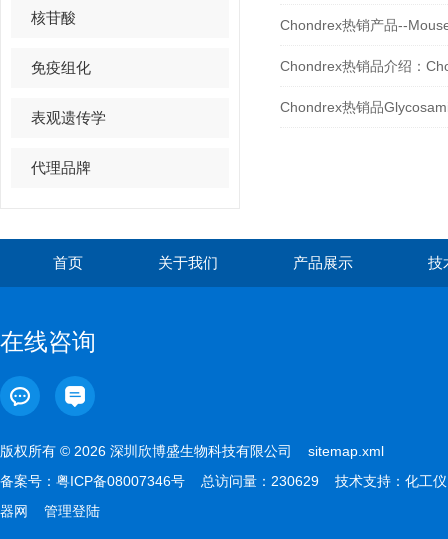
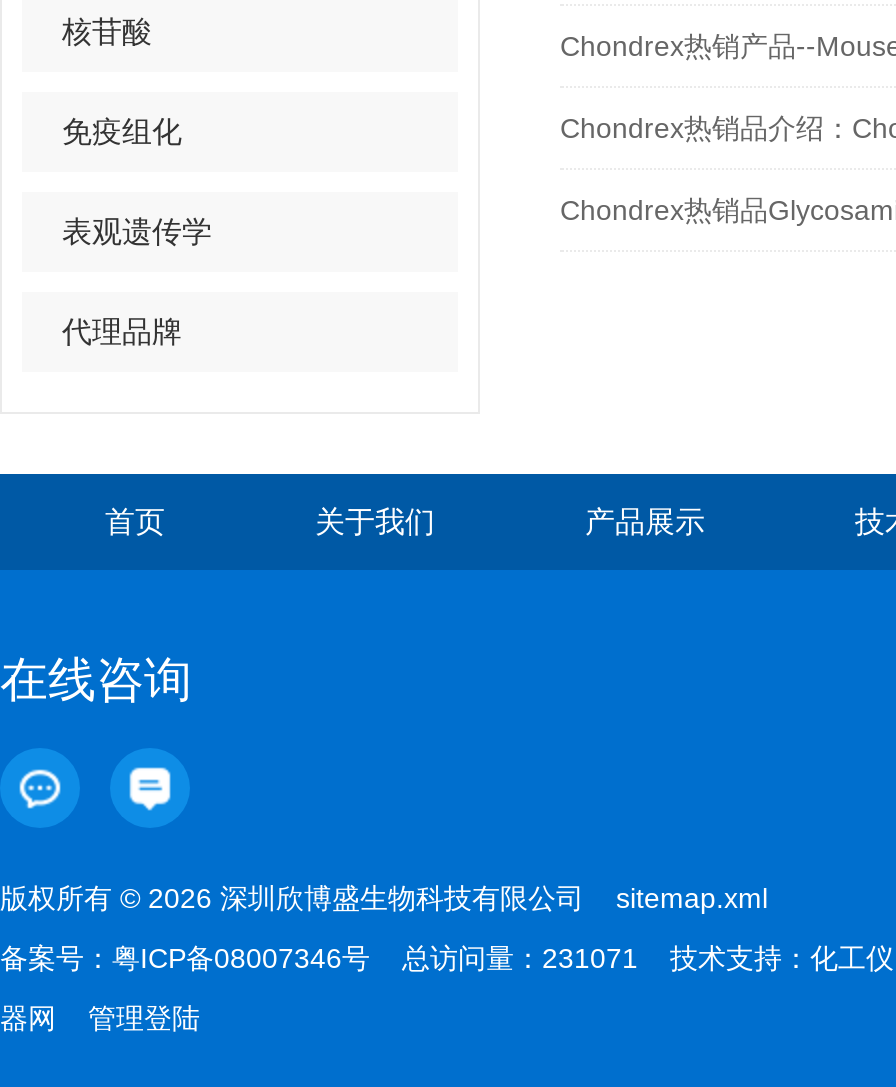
[0,473,447,489] 备案号：粤ICP备08007346号总访问量：230629 技术支持：化工仪 -> [0,942,894,974] 备案号：粤ICP备08007346号总访问量：231071 技术支持：化工仪

